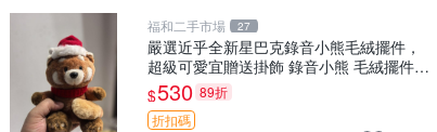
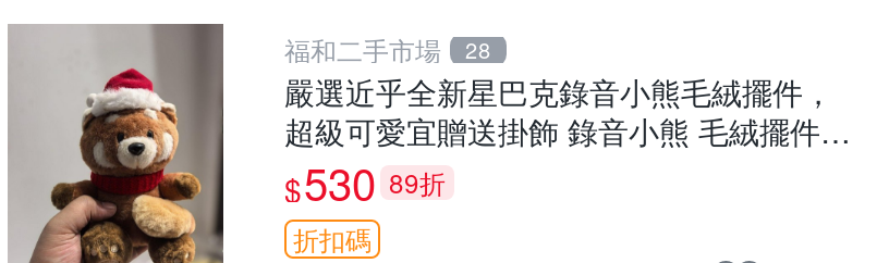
[147,16,250,35] 福和二手市場 27 -> [284,31,491,68] 福和二手市場 28

